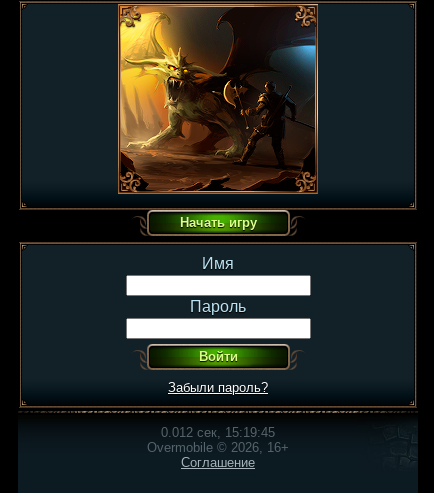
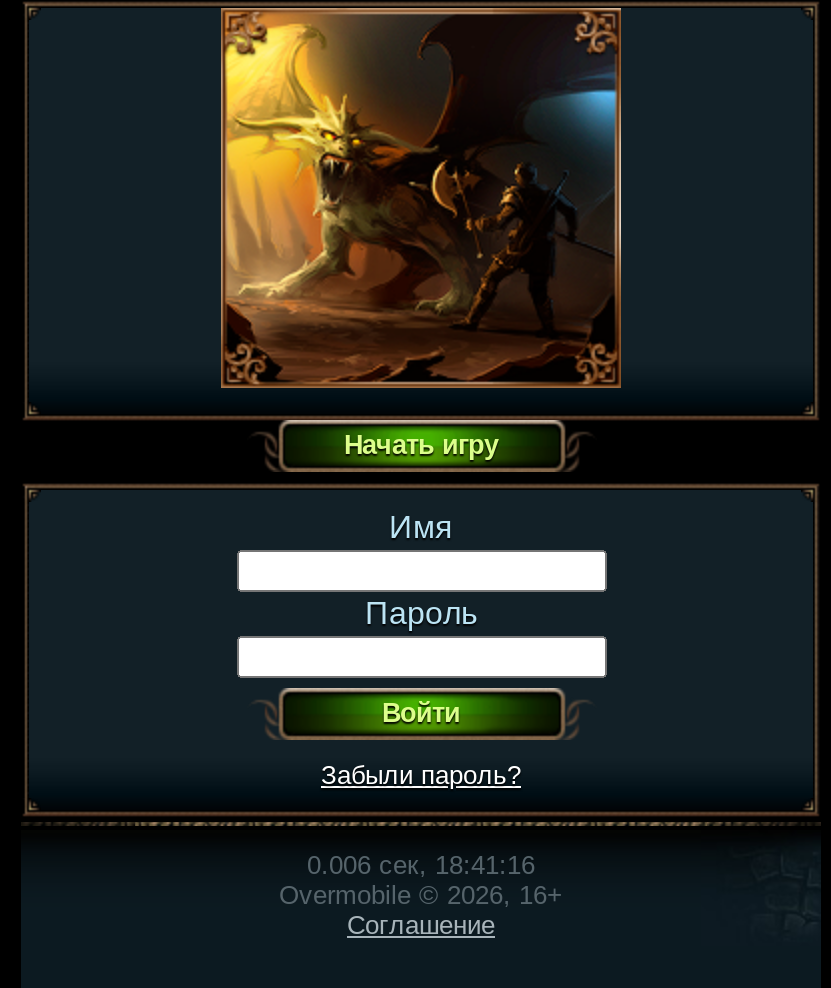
[161,424,275,439] 0.012 сек, 15:19:45 -> [307,849,535,879] 0.006 сек, 18:41:16

